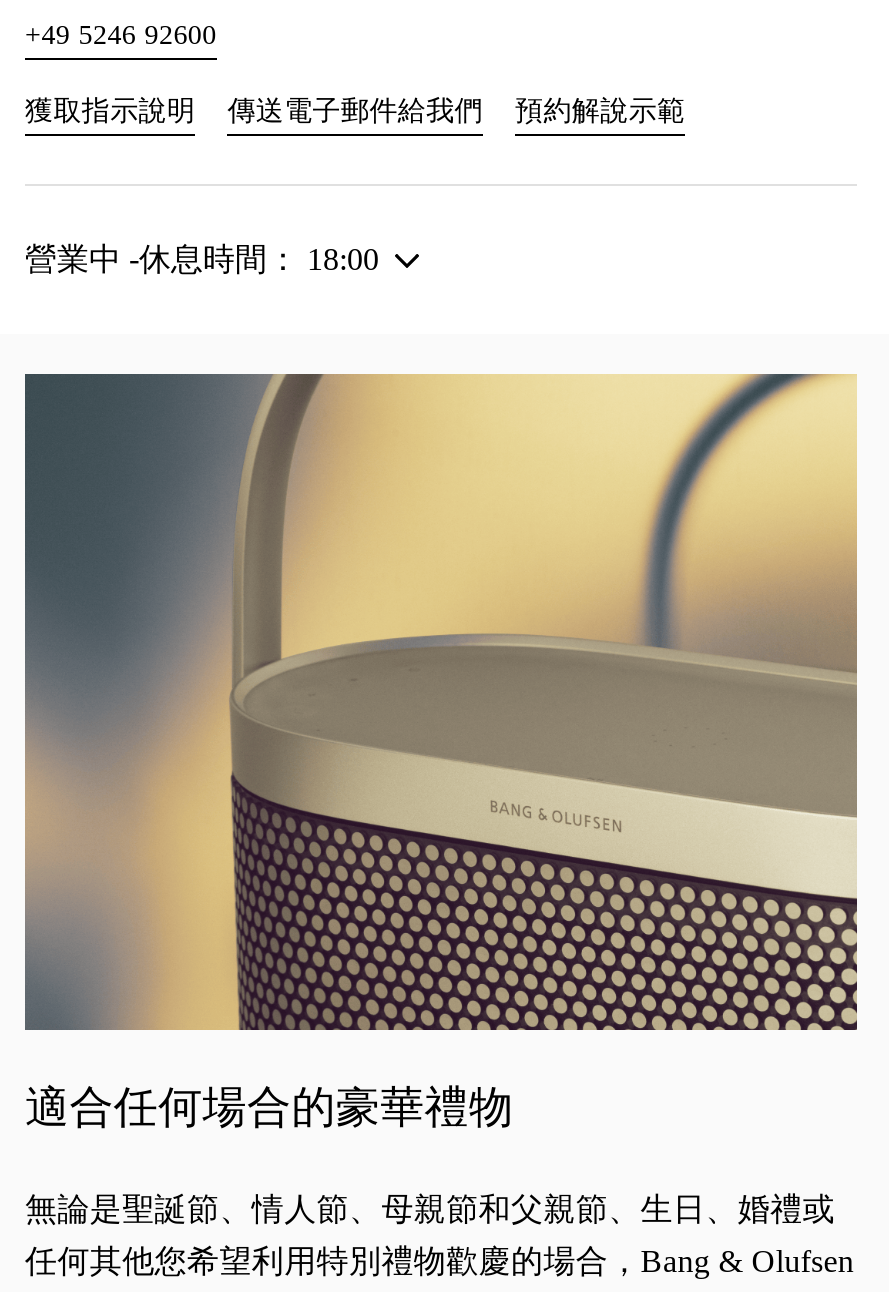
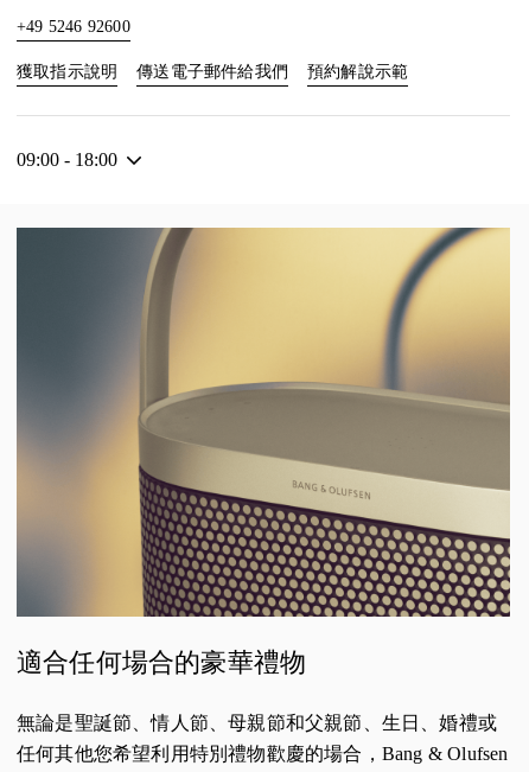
[25,243,379,277] 營業中 -休息時間：18:00 -> [17,150,117,170] 09:00 - 18:00

